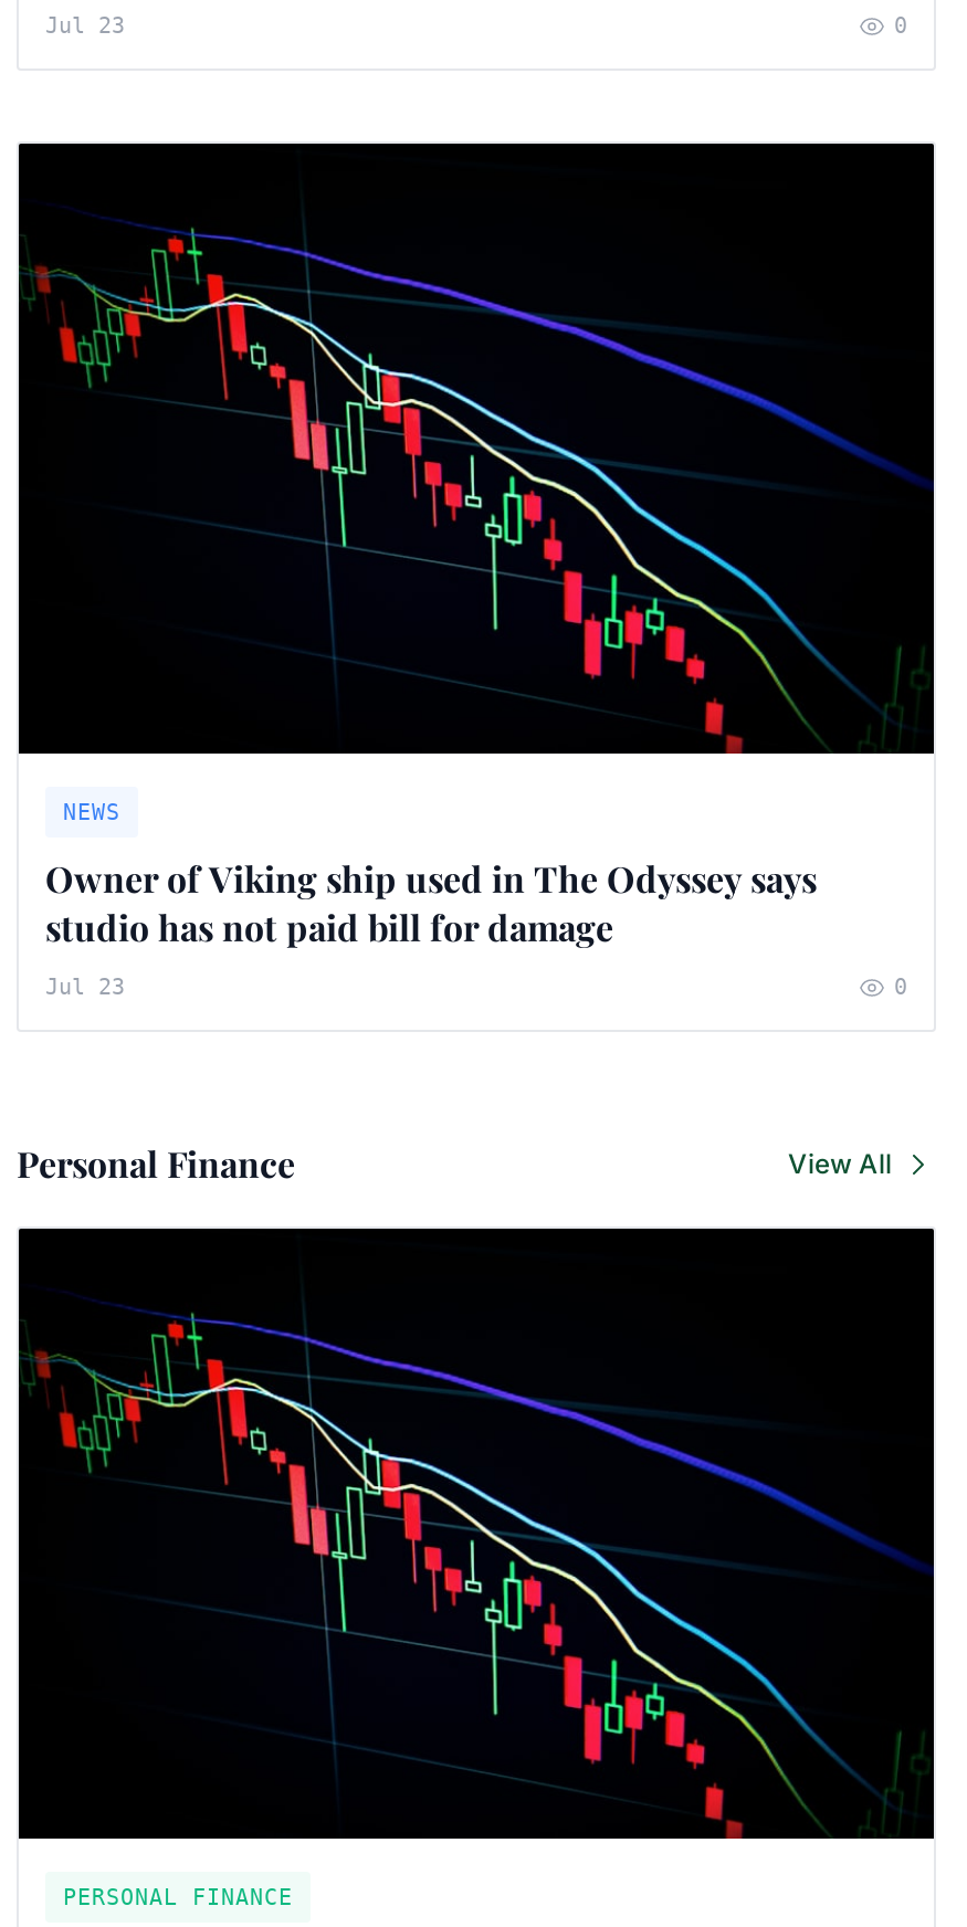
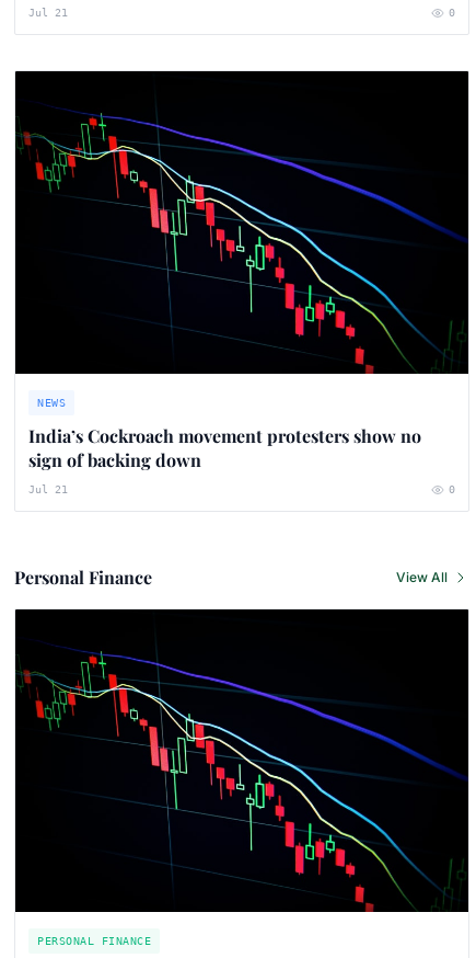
[45,14,125,38] Jul 23 -> [28,7,68,19] Jul 21
[45,855,817,950] Owner of Viking ship used in The Odyssey says | studio has not paid bill for damage -> [28,424,421,471] India’s Cockroach movement protesters show no | sign of backing down
[45,975,125,999] Jul 23 -> [28,483,68,496] Jul 21

